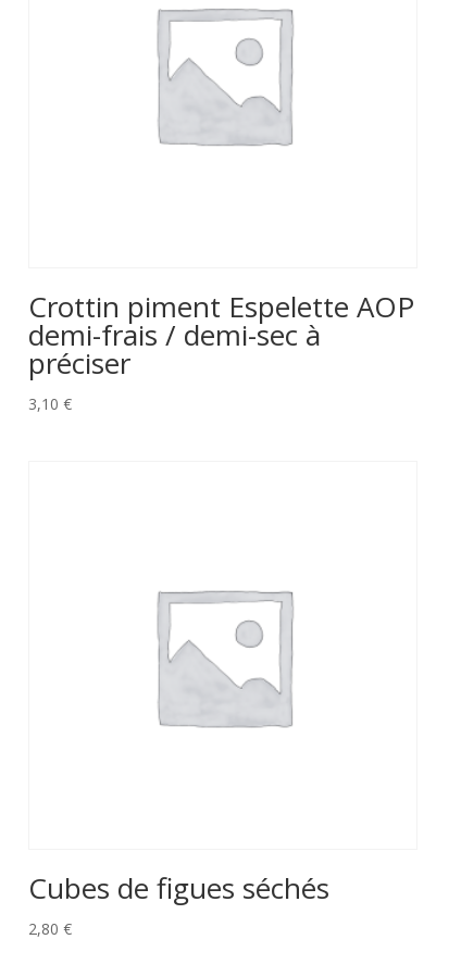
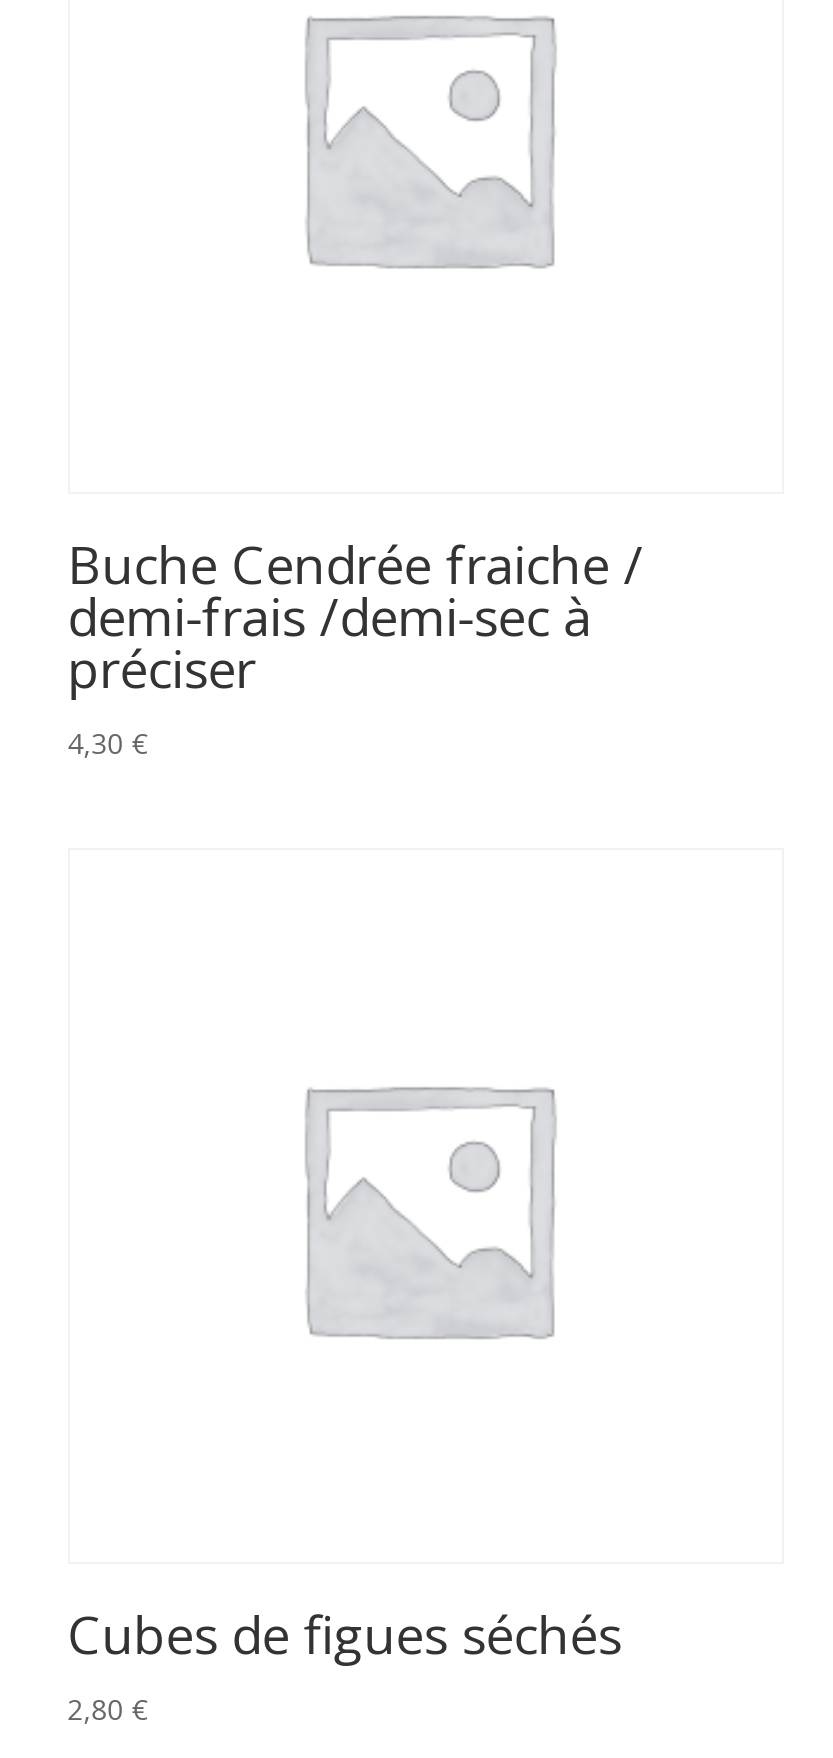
[28,287,414,354] Crottin piment Espelette AOP | demi-frais / demi-sec à -> [68,528,644,652] Buche Cendrée fraiche / | demi-frais /demi-sec à
[28,393,72,414] 3,10 € -> [68,724,148,762] 4,30 €

